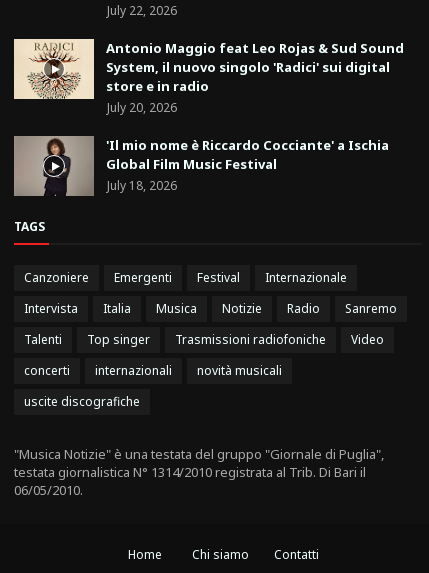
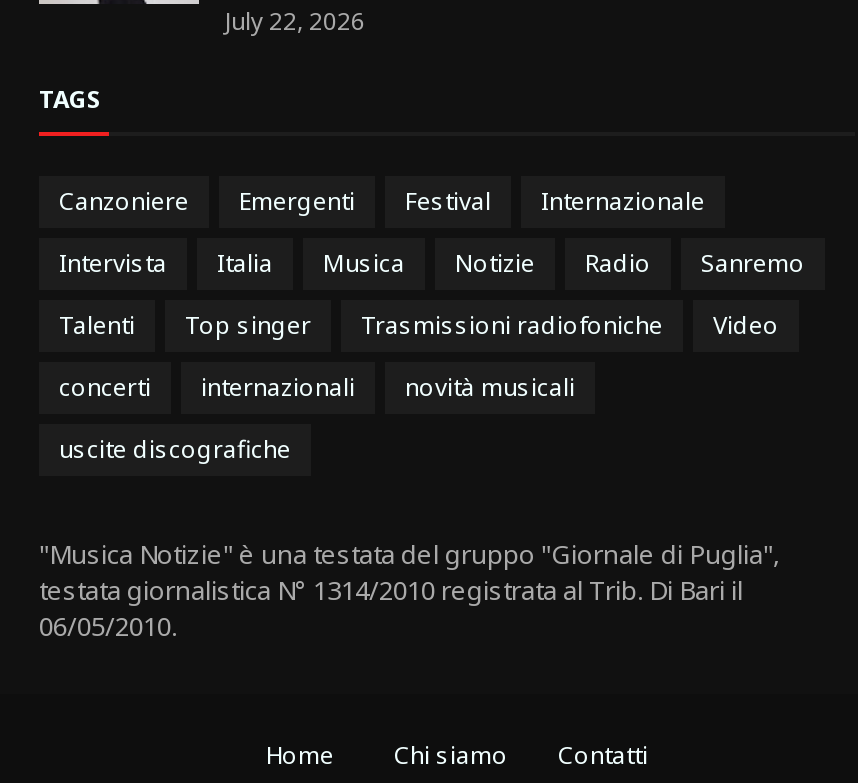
[14,38,404,194] [image] | Antonio Maggio feat Leo Rojas & Sud Sound | System, il nuovo singolo 'Radici' sui digital | store e in radio | July 20, 2026 | 'Il mio nome è Riccardo Cocciante' a Ischia | Global Film Music Festival | July 18, 2026 -> none
[13,135,93,197] [image] -> none

